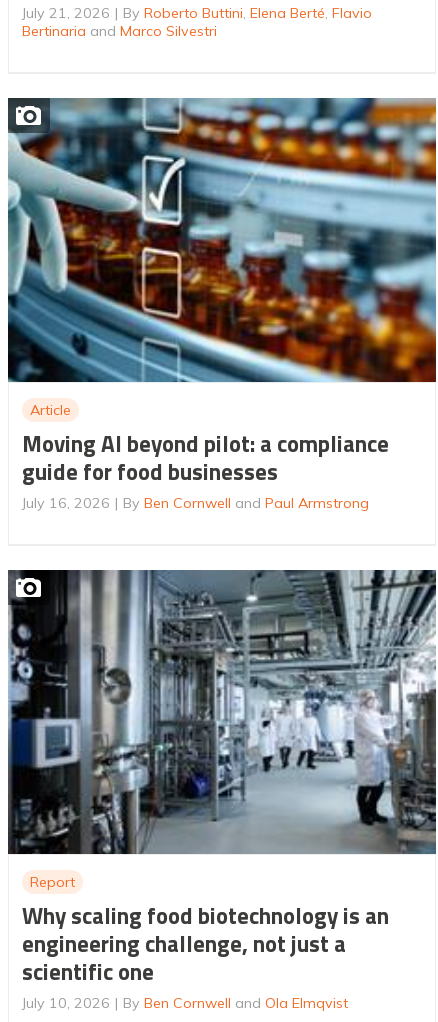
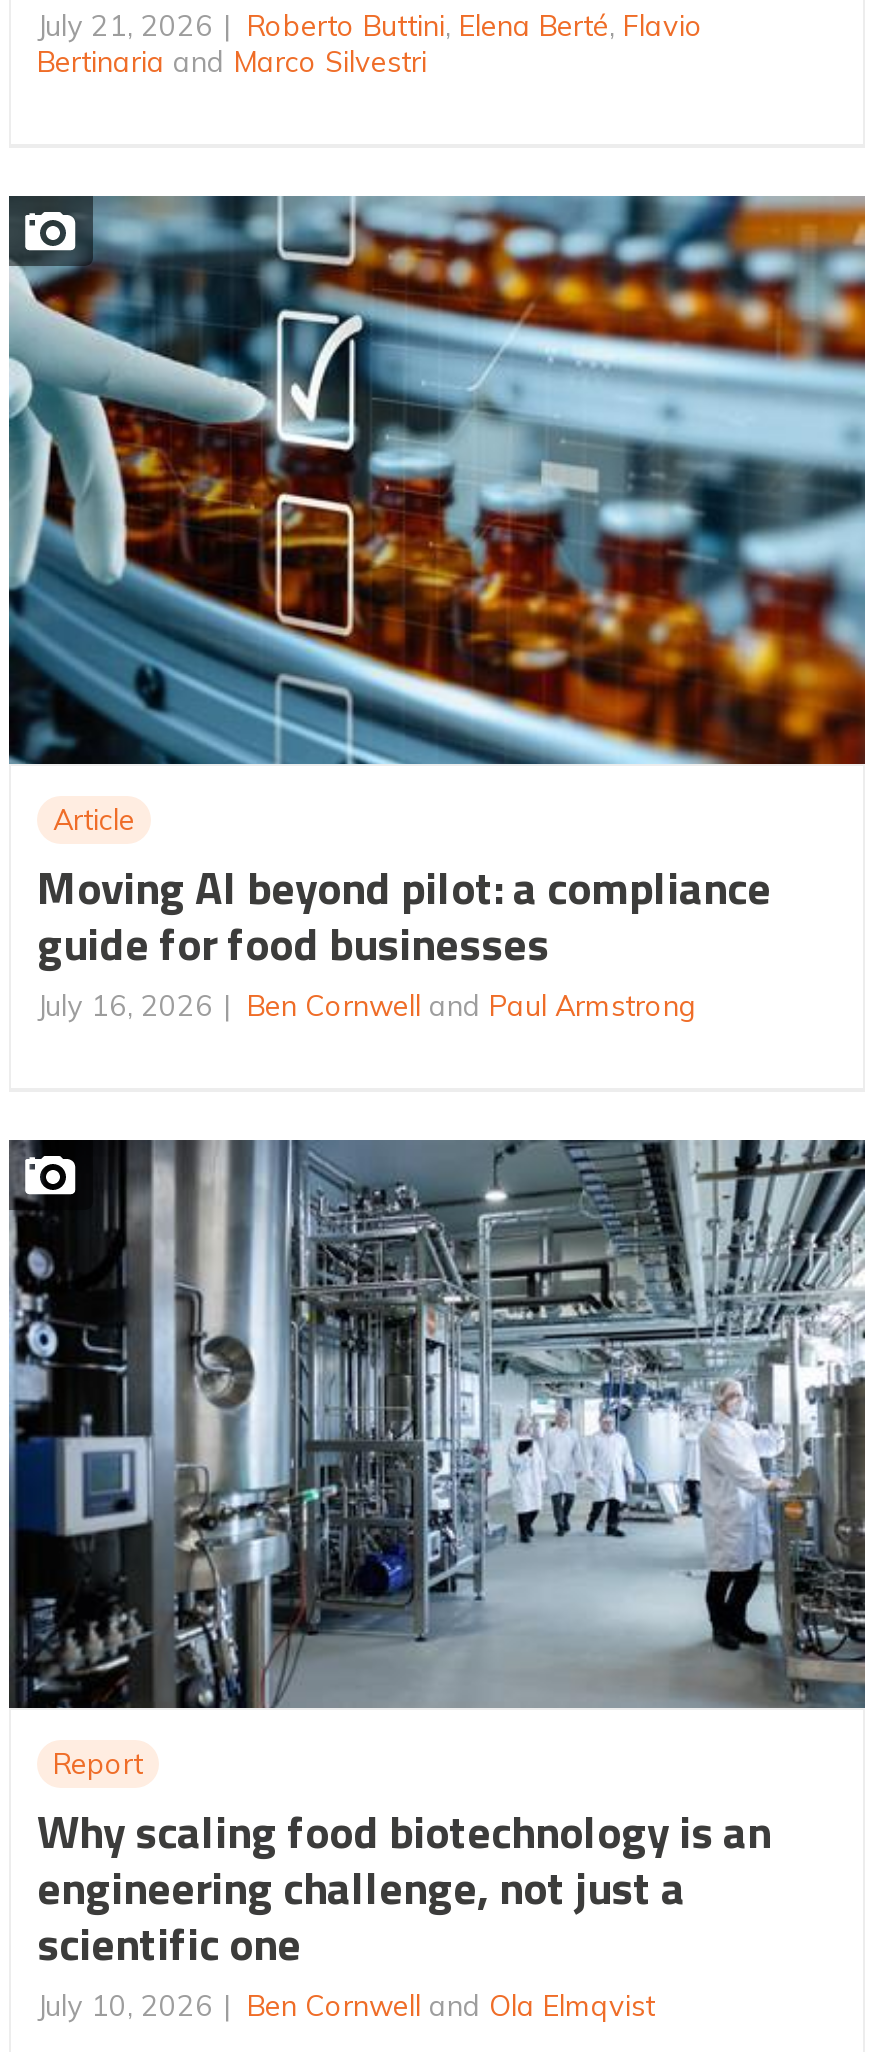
[123,4,372,22] By Roberto Buttini, Elena Berté, Flavio -> [247,8,703,44] Roberto Buttini, Elena Berté, Flavio
[123,494,369,512] By Ben Cornwell and Paul Armstrong -> [247,988,697,1024] Ben Cornwell and Paul Armstrong
[123,994,348,1012] By Ben Cornwell and Ola Elmqvist -> [247,1988,655,2024] Ben Cornwell and Ola Elmqvist

